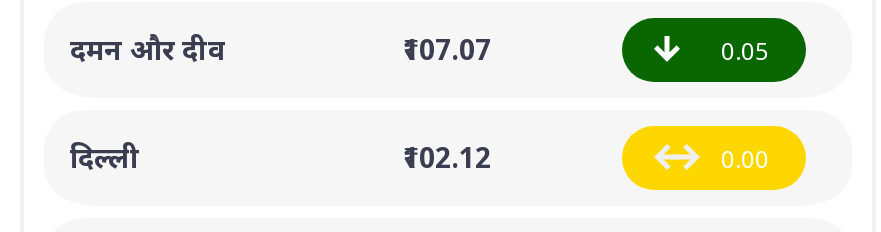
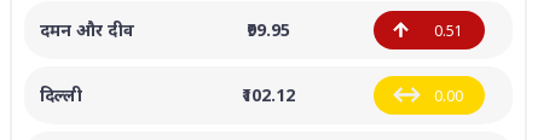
[403,30,491,68] ₹107.07 -> [246,18,290,41] ₹99.95
[721,34,769,68] 0.05 -> [433,21,462,41] 0.51

